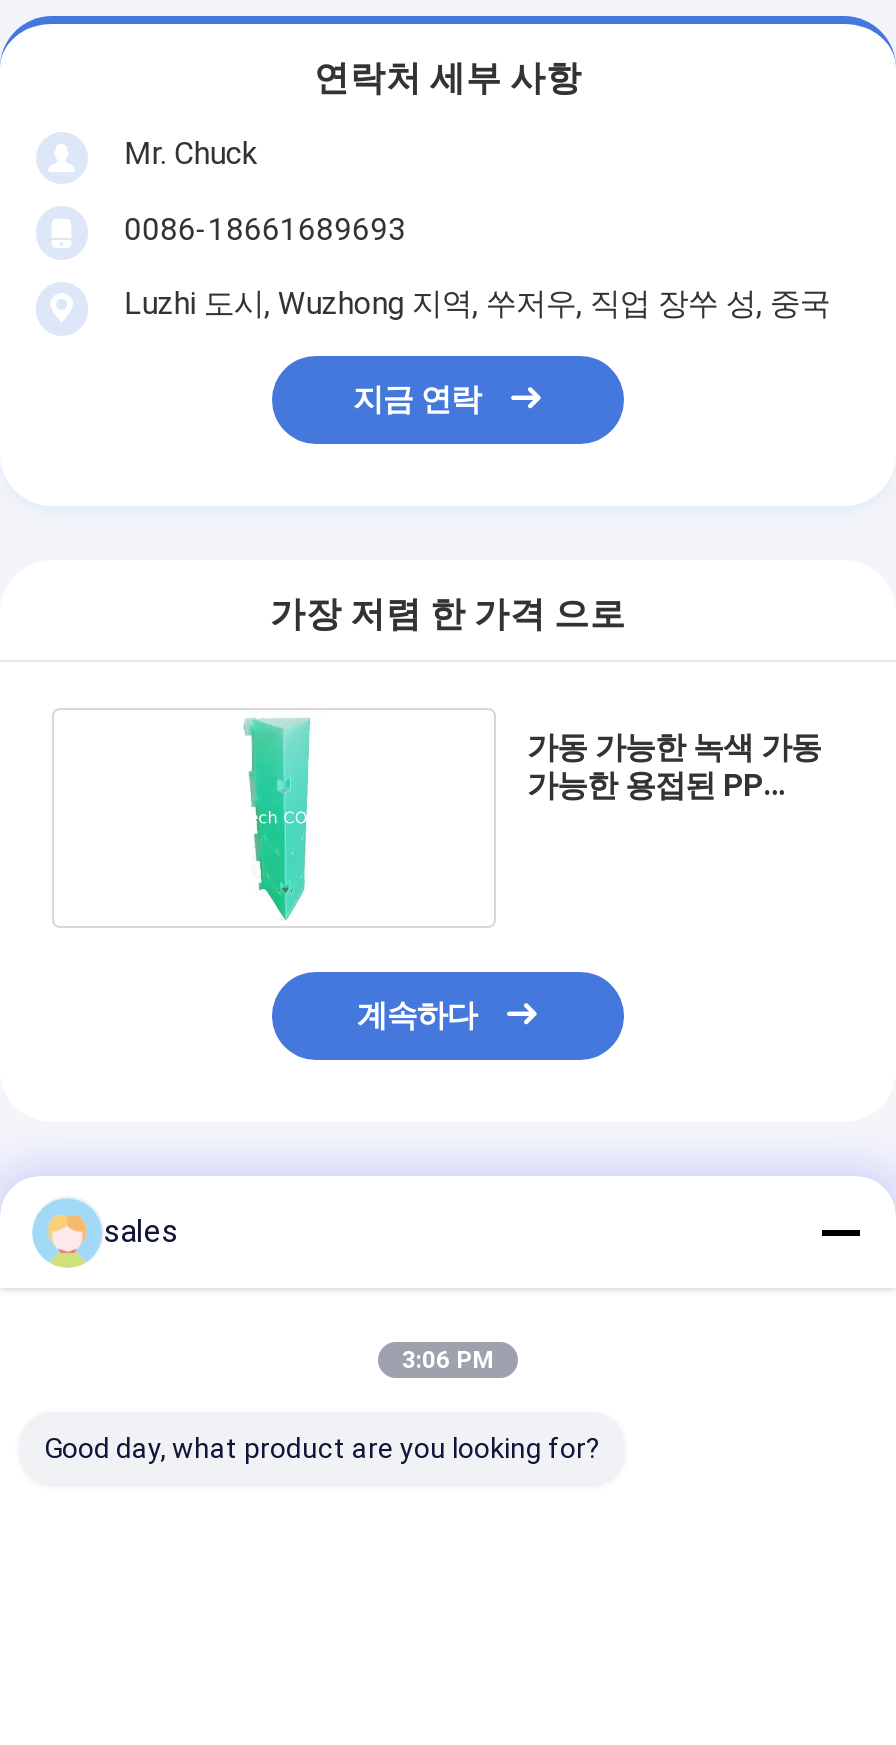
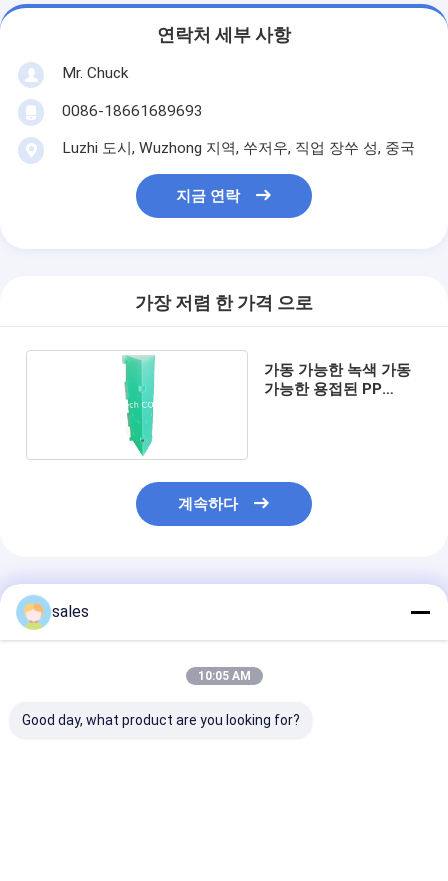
[402,1346,494,1374] 3:06 PM -> [197,669,250,683] 10:05 AM

